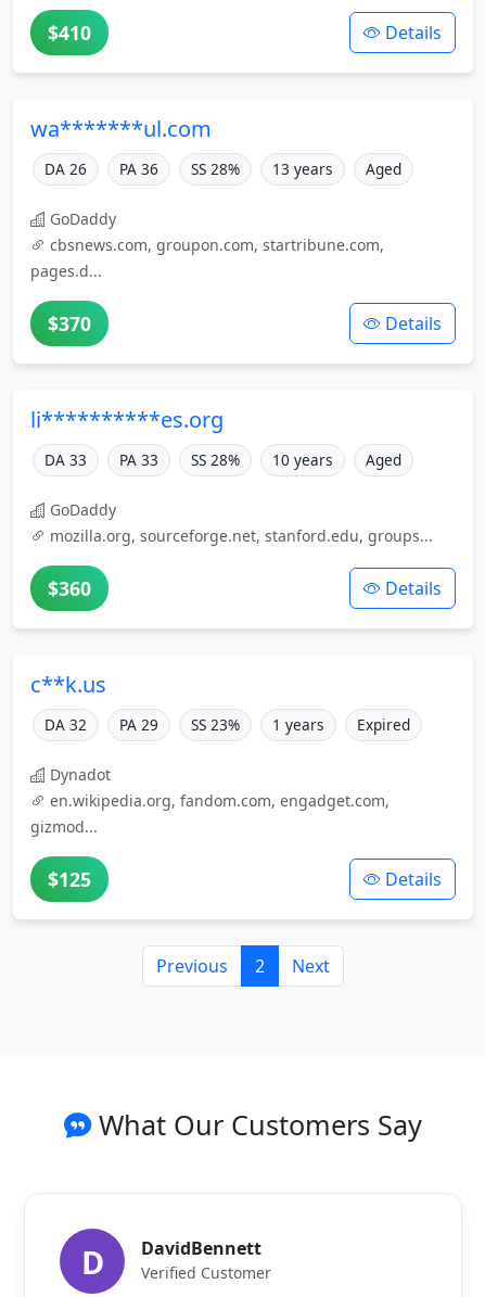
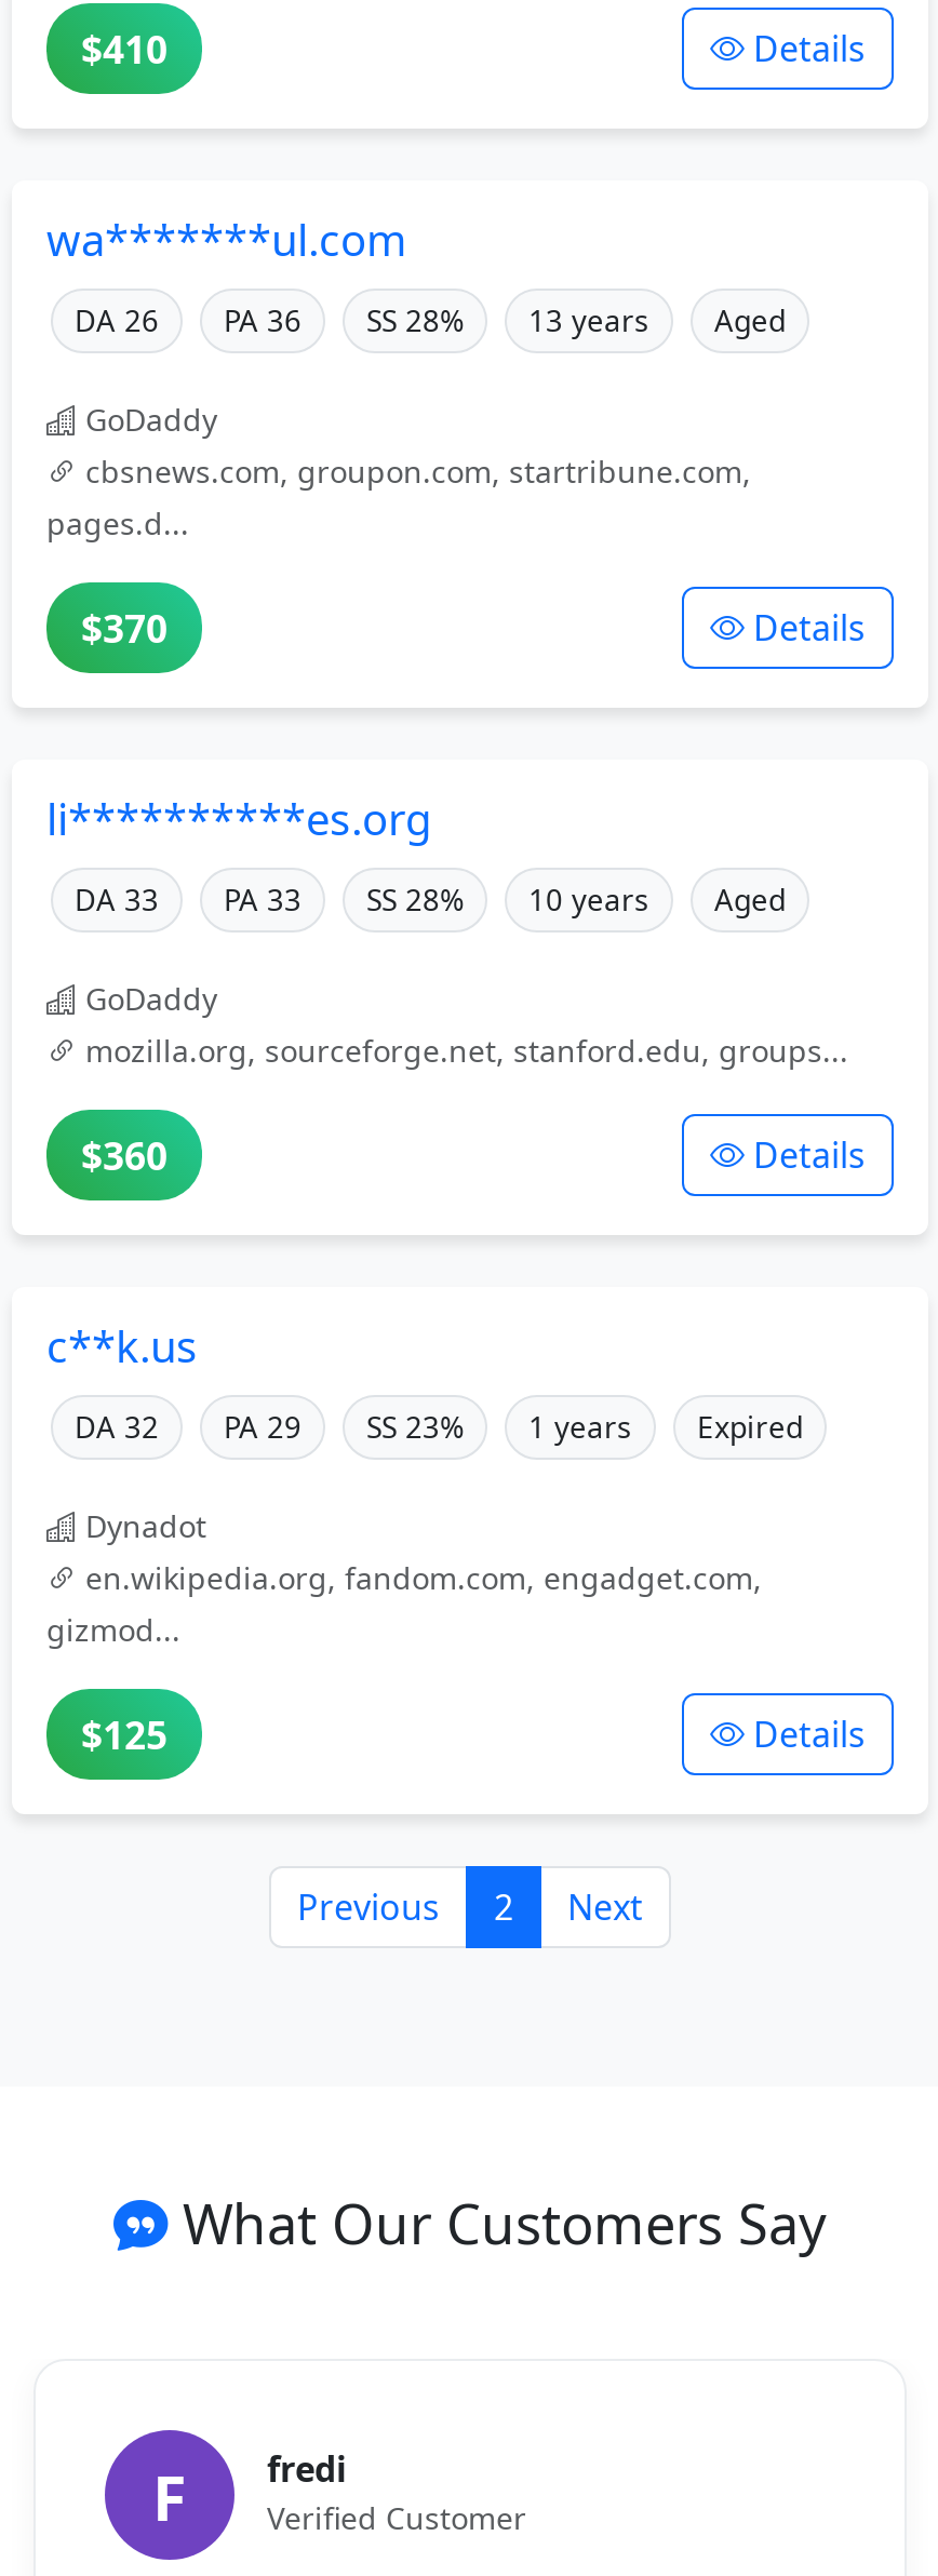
[81,1236,261,1282] D | DavidBennett -> [152,2444,347,2537] F | fredi

